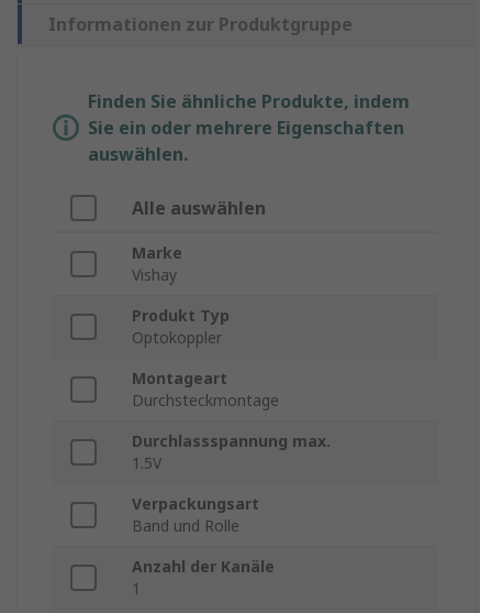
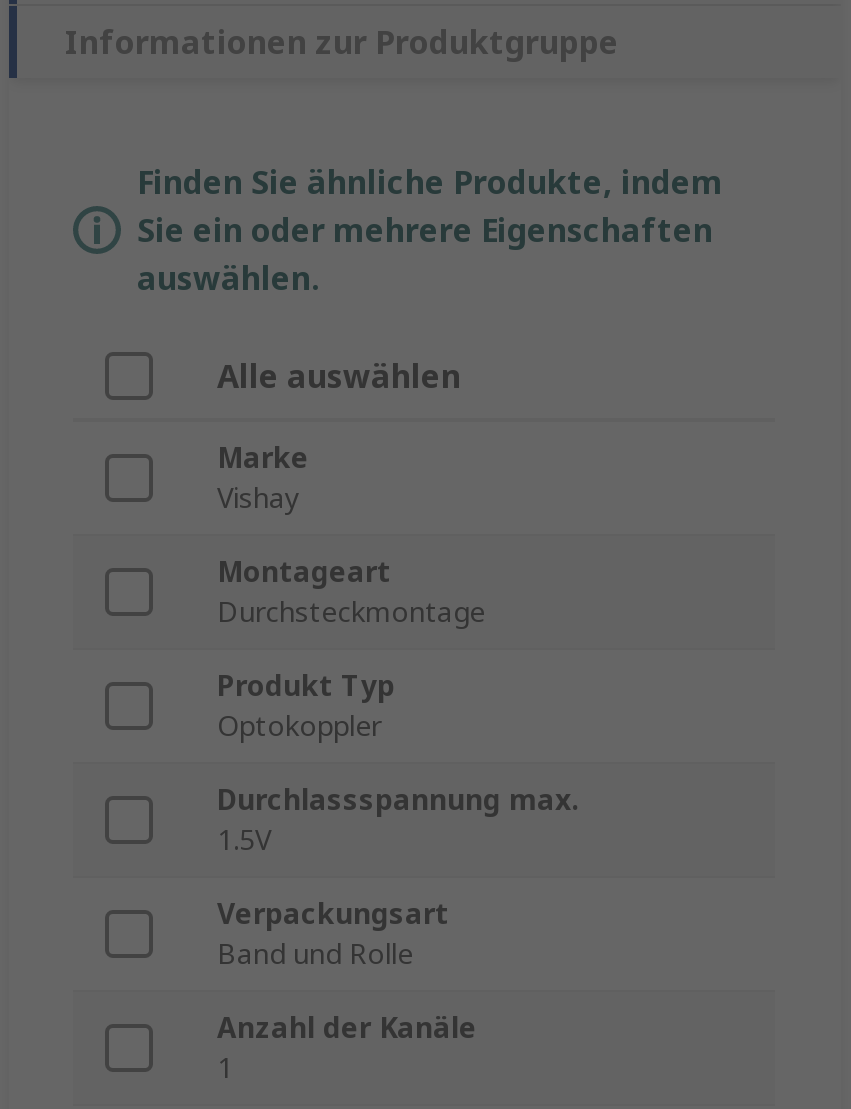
moved [132,305,230,348] -> [217,667,395,745]: Produkt Typ | Optokoppler
moved [132,368,279,411] -> [217,553,485,631]: Montageart | Durchsteckmontage

